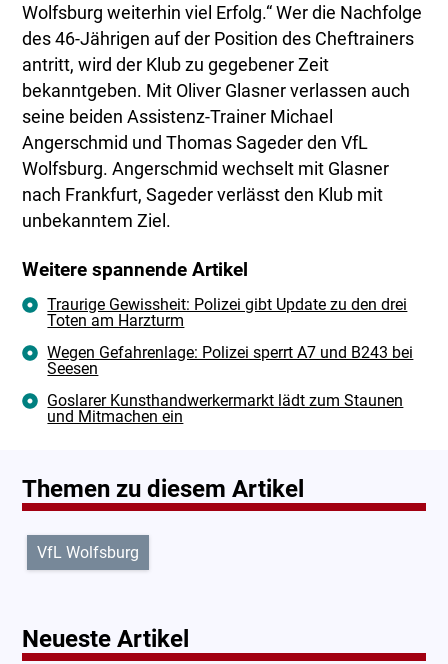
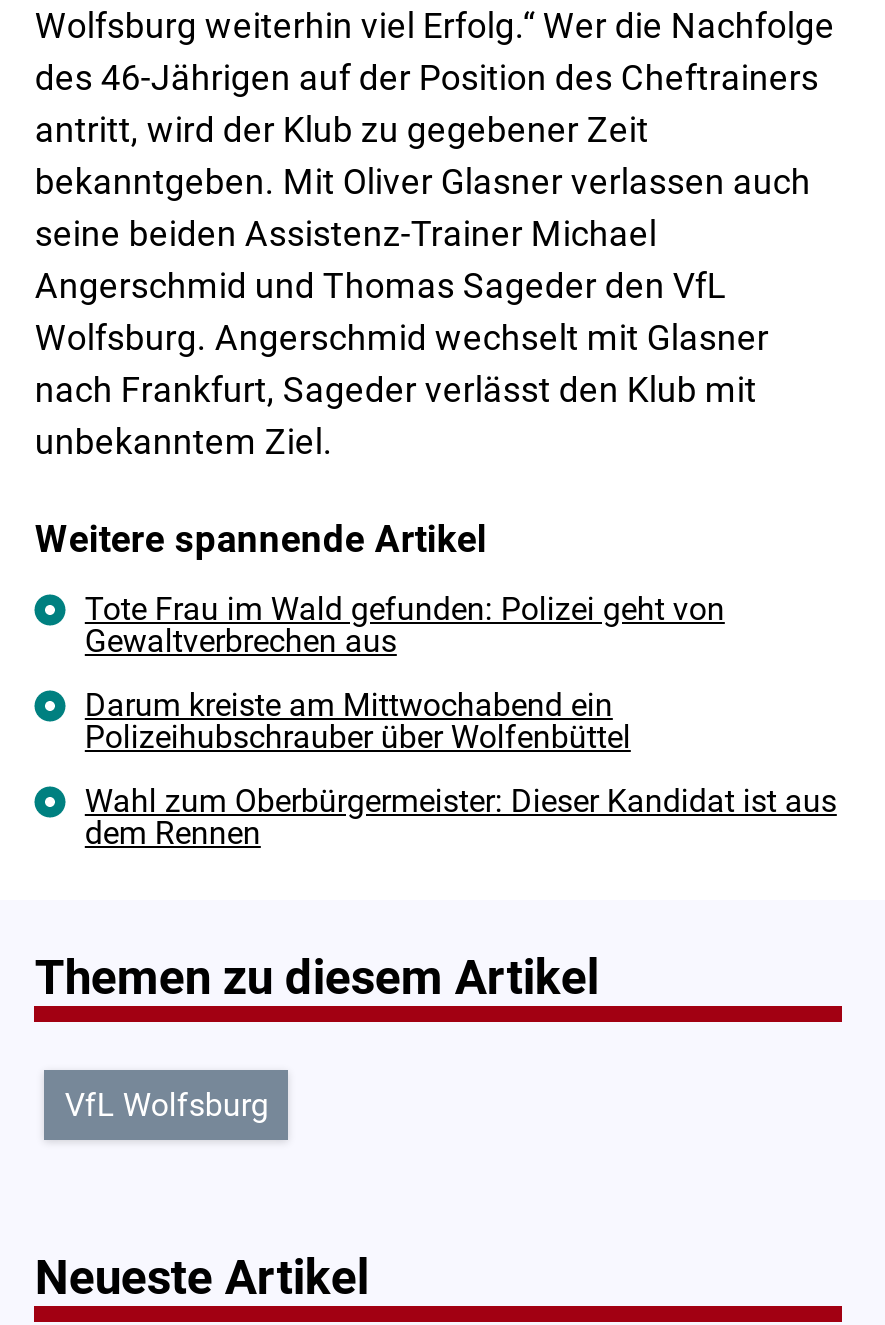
[47,295,407,330] Traurige Gewissheit: Polizei gibt Update zu den drei | Toten am Harzturm -> [85,591,725,661] Tote Frau im Wald gefunden: Polizei geht von | Gewaltverbrechen aus
[47,343,413,378] Wegen Gefahrenlage: Polizei sperrt A7 und B243 bei | Seesen -> [85,687,631,757] Darum kreiste am Mittwochabend ein | Polizeihubschrauber über Wolfenbüttel
[47,391,403,426] Goslarer Kunsthandwerkermarkt lädt zum Staunen | und Mitmachen ein -> [85,783,837,853] Wahl zum Oberbürgermeister: Dieser Kandidat ist aus | dem Rennen

